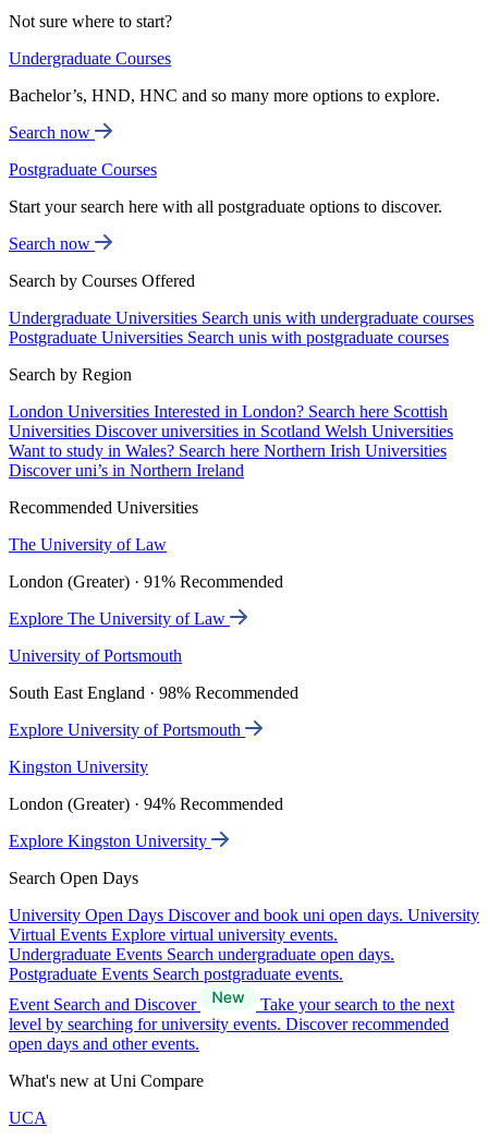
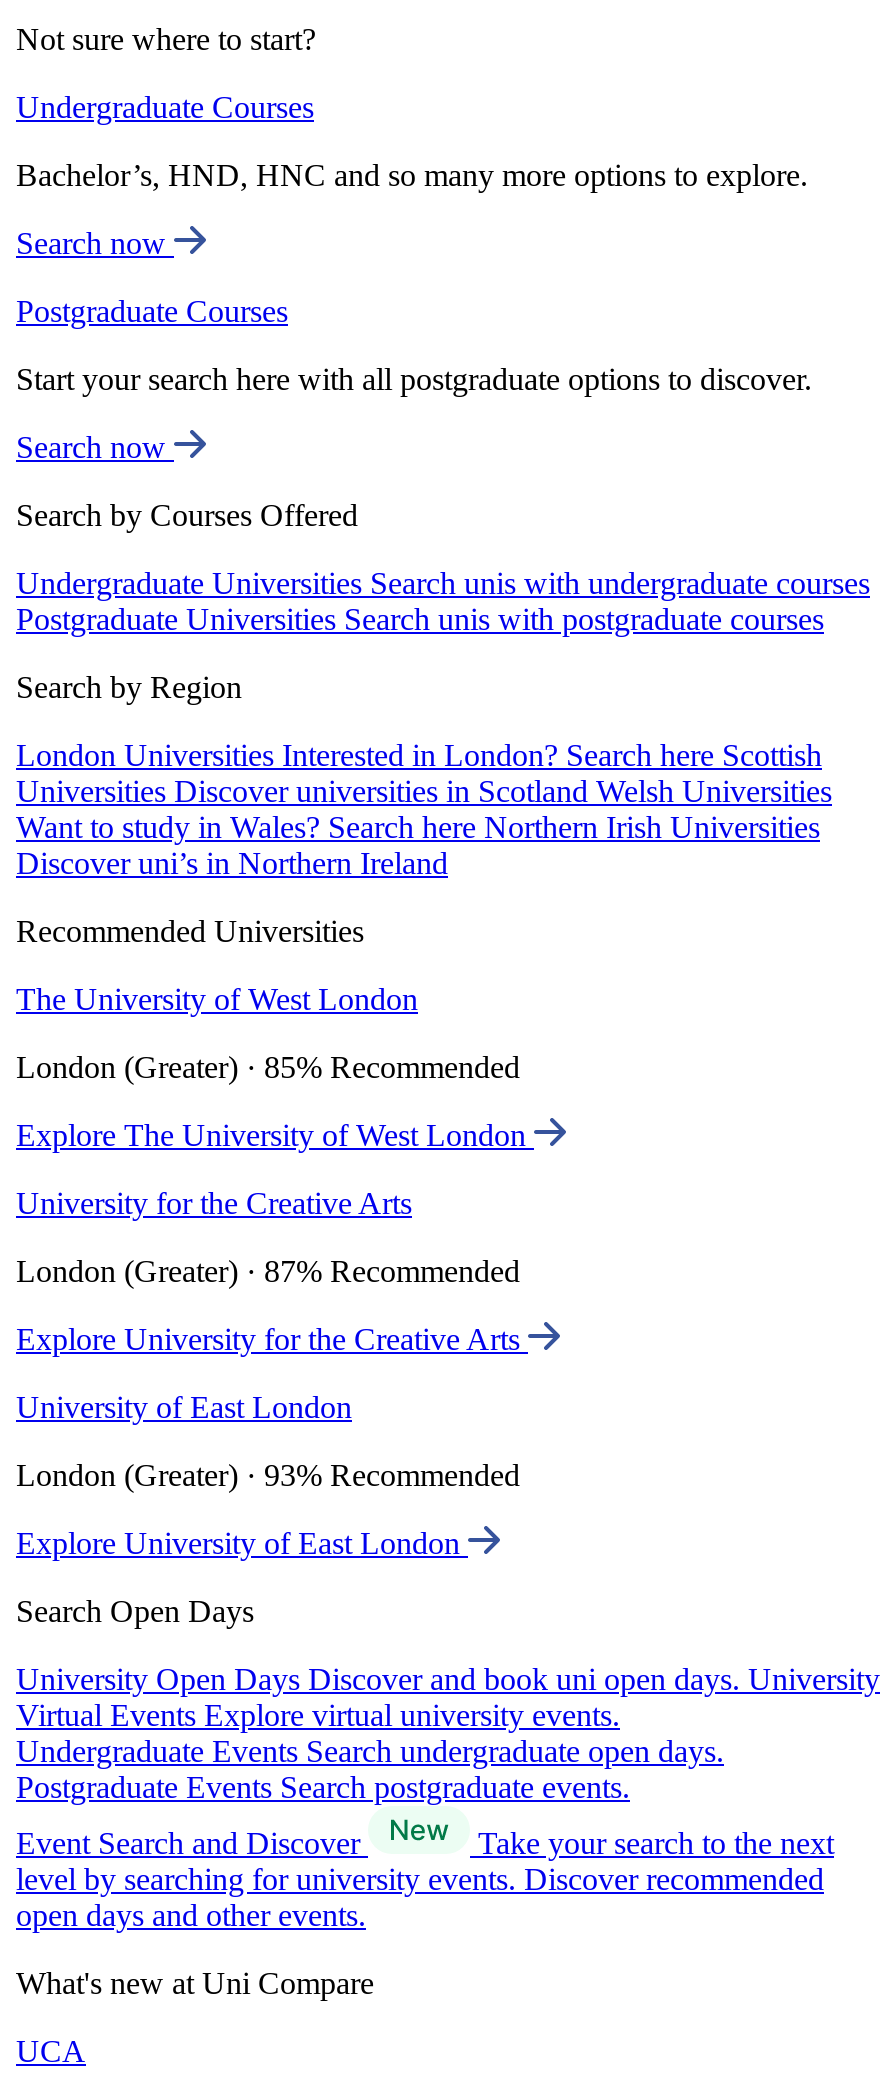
[9,535,167,554] The University of Law -> [16,982,418,1016] The University of West London
[9,572,283,591] London (Greater) · 91% Recommended -> [16,1050,520,1084] London (Greater) · 85% Recommended
[9,609,230,628] Explore The University of Law -> [16,1118,534,1152] Explore The University of West London
[9,646,182,665] University of Portsmouth -> [16,1186,412,1220] University for the Creative Arts
[9,684,298,702] South East England · 98% Recommended -> [16,1254,520,1288] London (Greater) · 87% Recommended
[9,721,245,739] Explore University of Portsmouth -> [16,1322,528,1356] Explore University for the Creative Arts
[9,758,148,776] Kingston University -> [16,1390,352,1424] University of East London
[9,795,283,813] London (Greater) · 94% Recommended -> [16,1458,520,1492] London (Greater) · 93% Recommended
[9,832,211,850] Explore Kingston University -> [16,1526,468,1560] Explore University of East London

